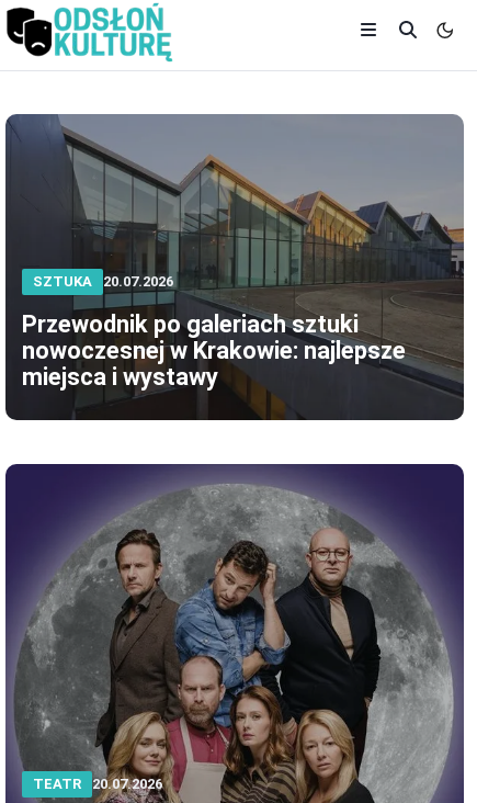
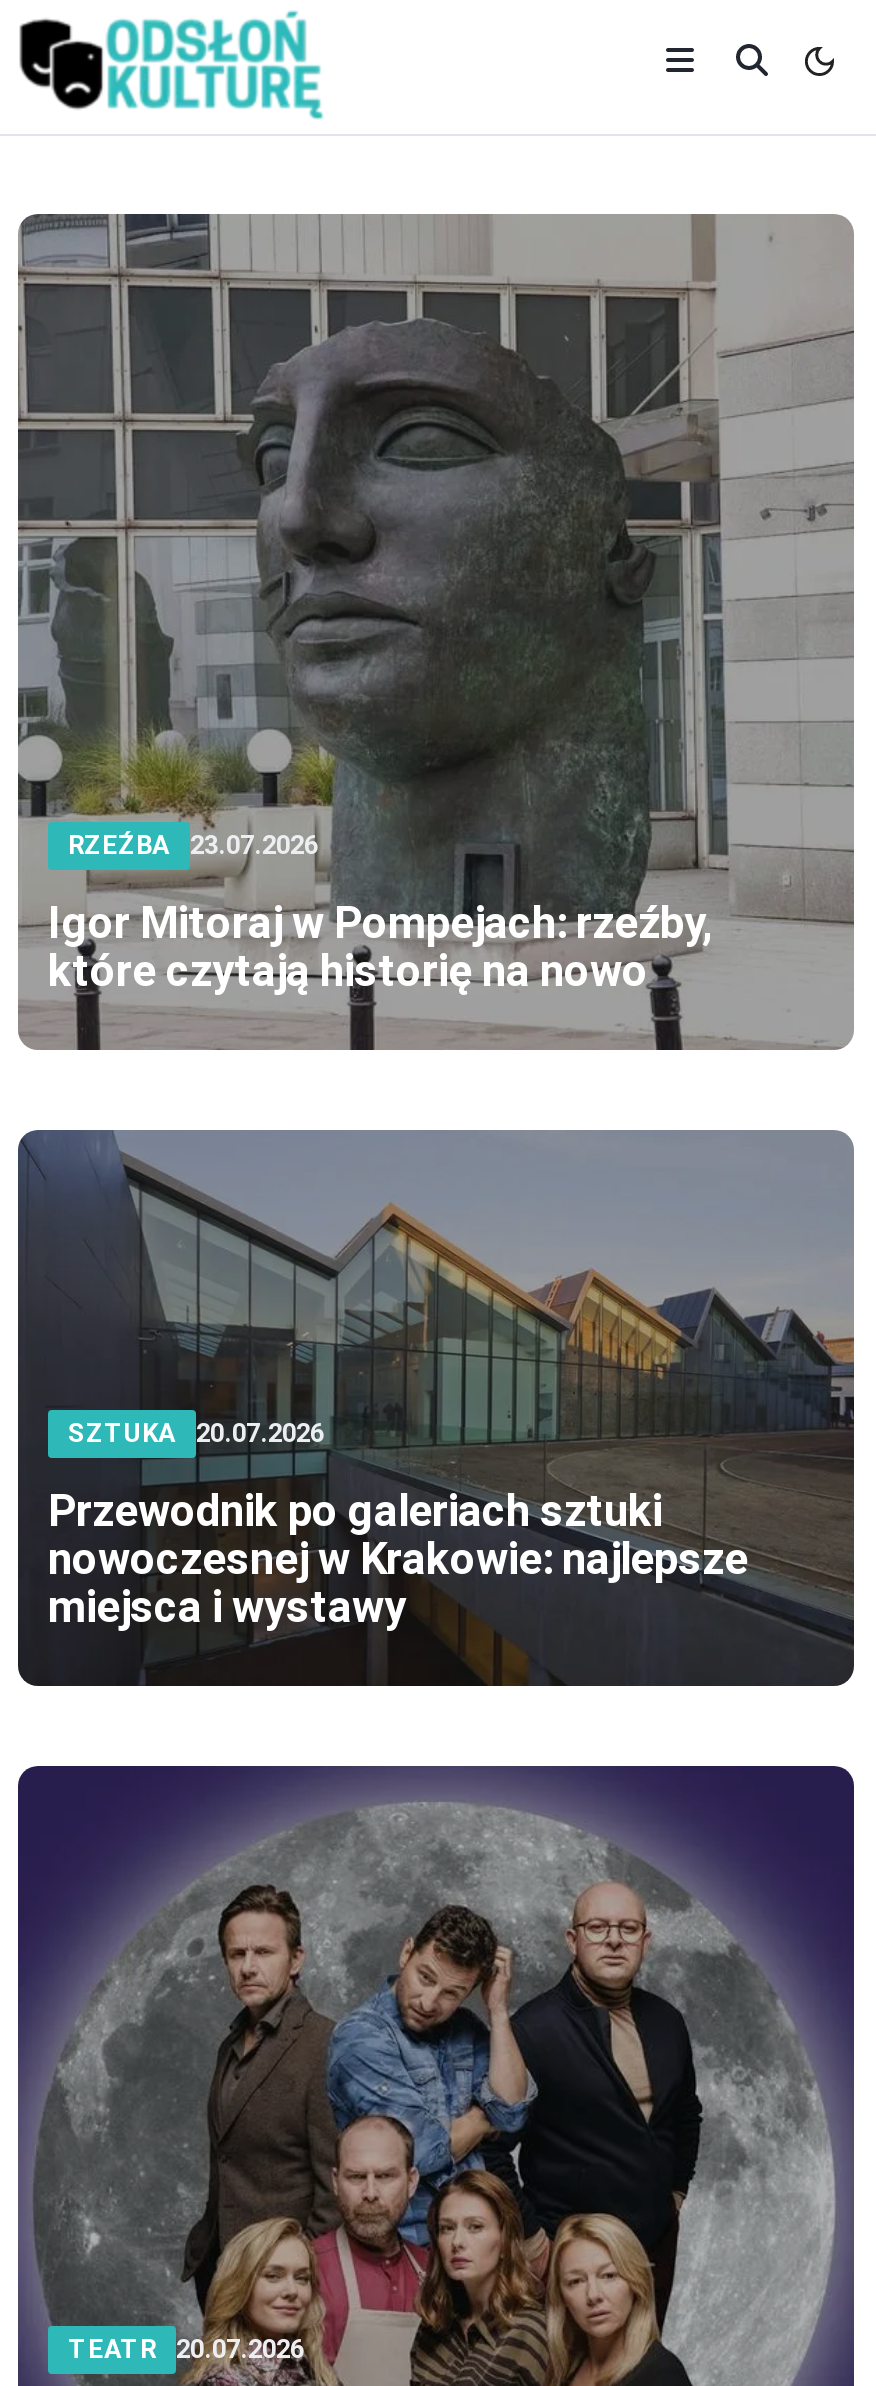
none -> [16,214,856,1052] [image] | RZEŹBA | 23.07.2026 | Igor Mitoraj w Pompejach: rzeźby, | które czytają historię na nowo

